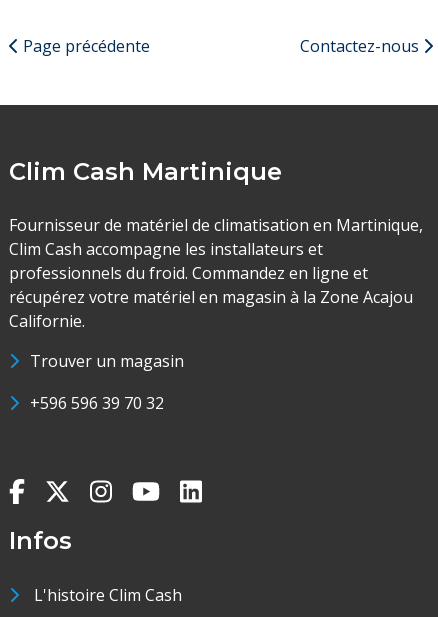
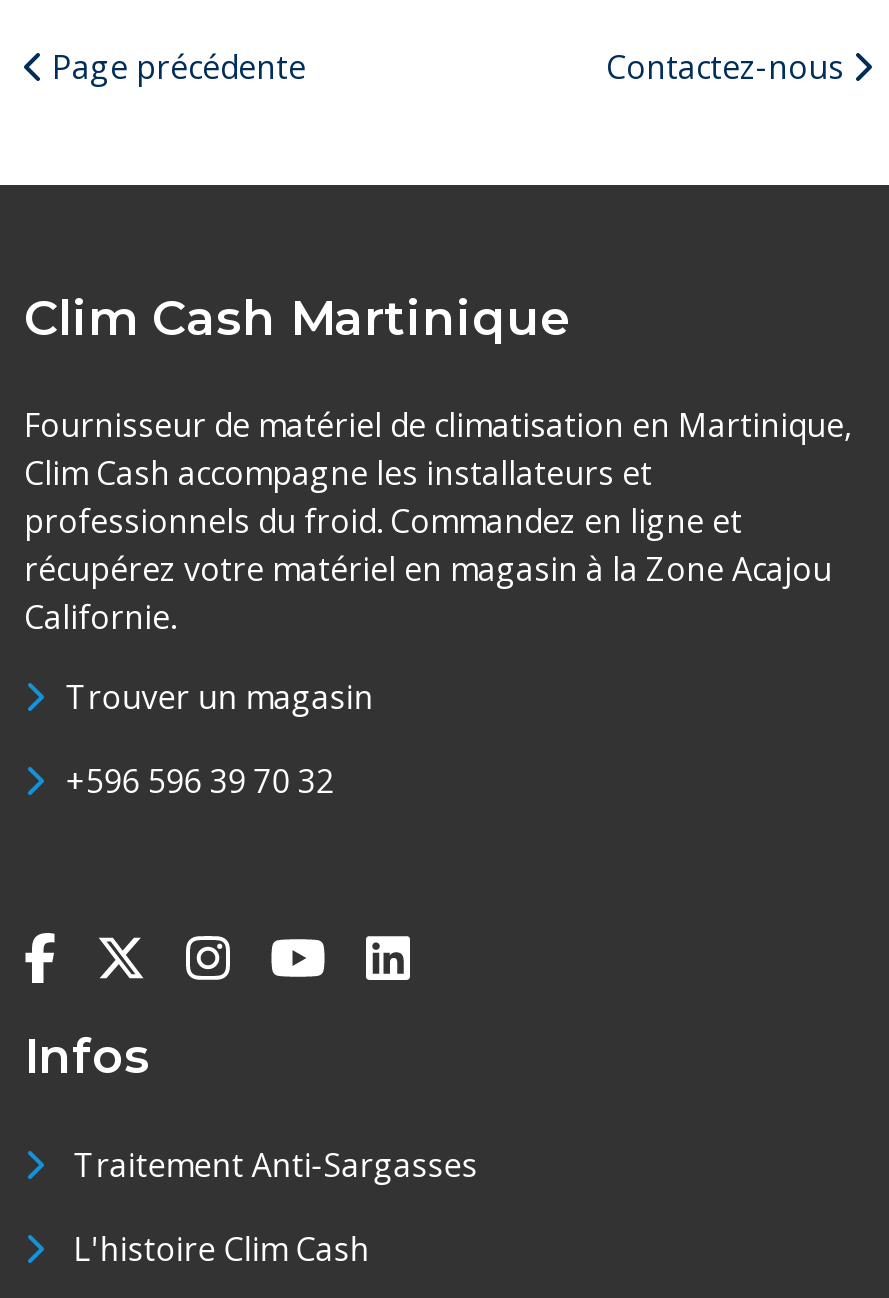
none -> [74,1143,478,1187] Traitement Anti-Sargasses

